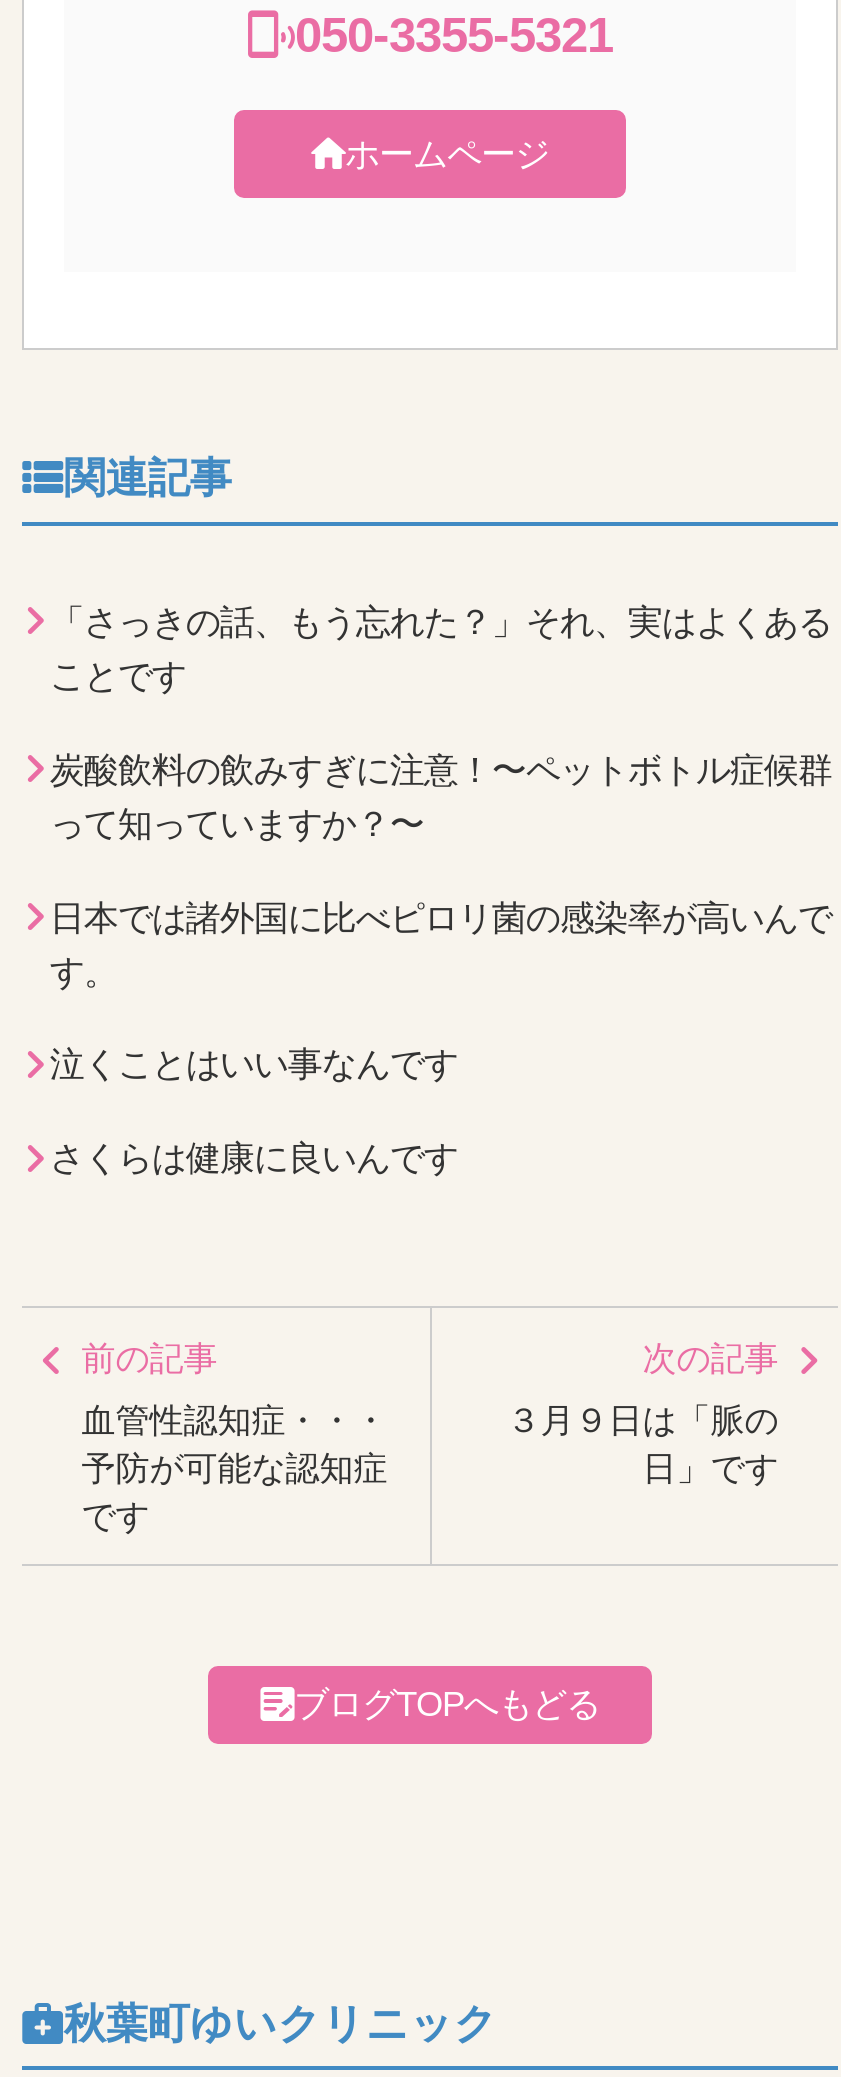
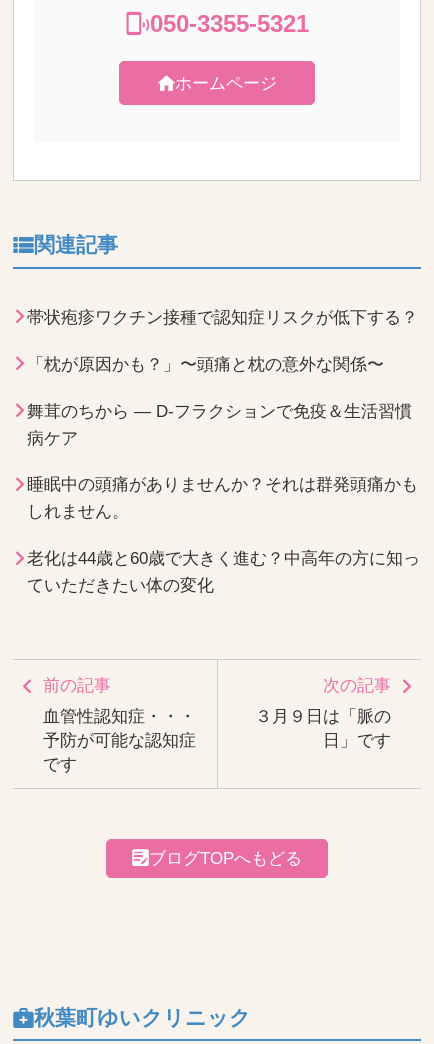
[50,601,832,695] 「さっきの話、もう忘れた？」それ、実はよくある | ことです -> [27,307,418,327] 帯状疱疹ワクチン接種で認知症リスクが低下する？
[50,749,832,843] 炭酸飲料の飲みすぎに注意！〜ペットボトル症候群 | って知っていますか？〜 -> [27,354,384,374] 「枕が原因かも？」〜頭痛と枕の意外な関係〜
[50,897,832,991] 日本では諸外国に比べピロリ菌の感染率が高いんで | す。 -> [27,400,412,447] 舞茸のちから — D-フラクションで免疫＆生活習慣 | 病ケア
[50,1045,458,1085] 泣くことはいい事なんです -> [27,474,418,521] 睡眠中の頭痛がありませんか？それは群発頭痛かも | しれません。
[50,1139,458,1179] さくらは健康に良いんです -> [27,548,420,595] 老化は44歳と60歳で大きく進む？中高年の方に知っ | ていただきたい体の変化

